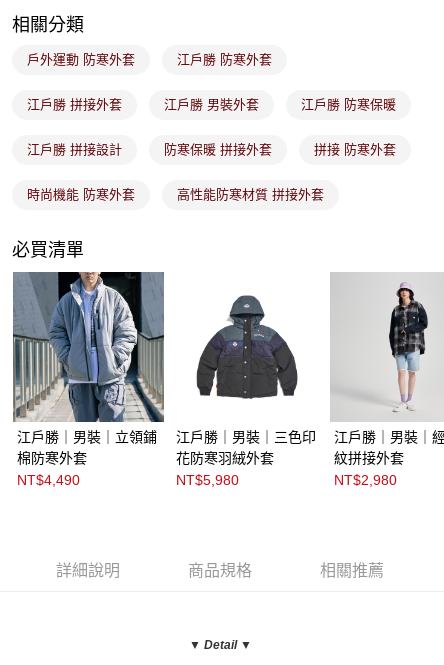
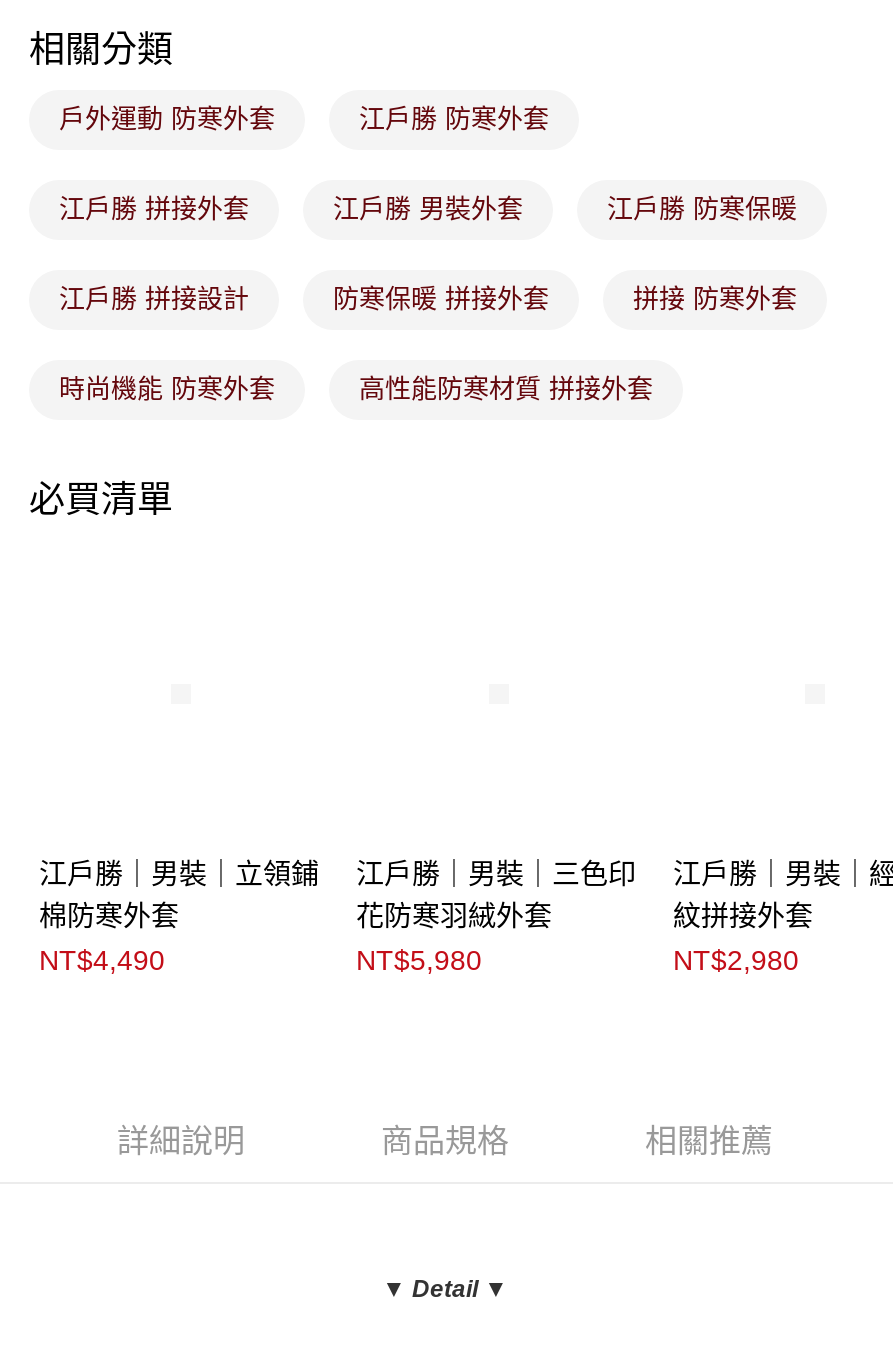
[12,271,165,423] [image] -> none
[330,272,441,422] [image] -> none
[196,294,299,400] [image] -> none

